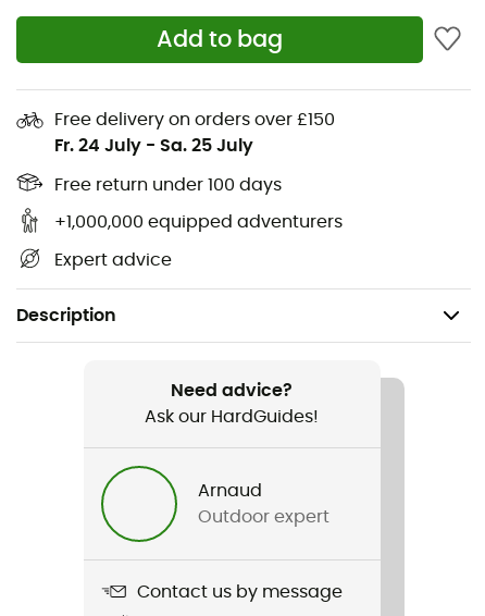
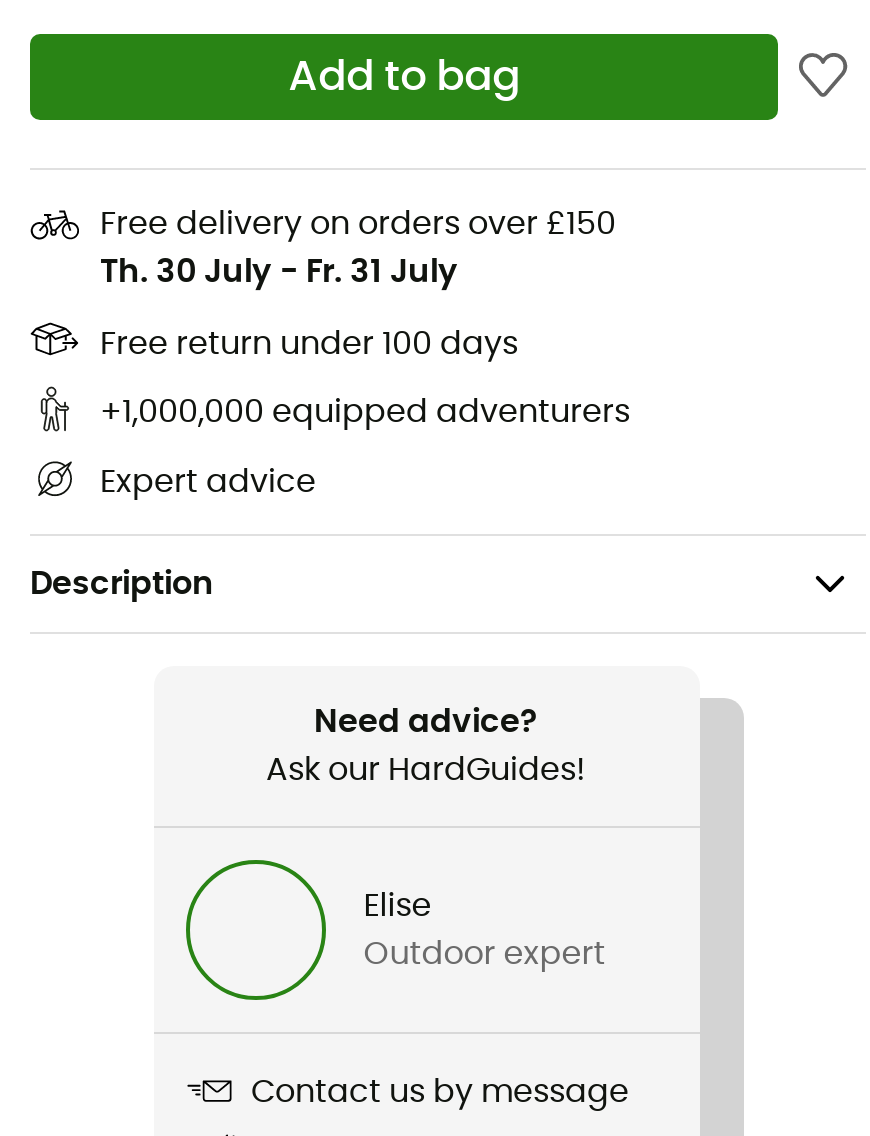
[54,137,253,154] Fr. 24 July - Sa. 25 July -> [100,255,458,287] Th. 30 July - Fr. 31 July
[198,483,262,500] Arnaud -> [363,891,431,923] Elise

